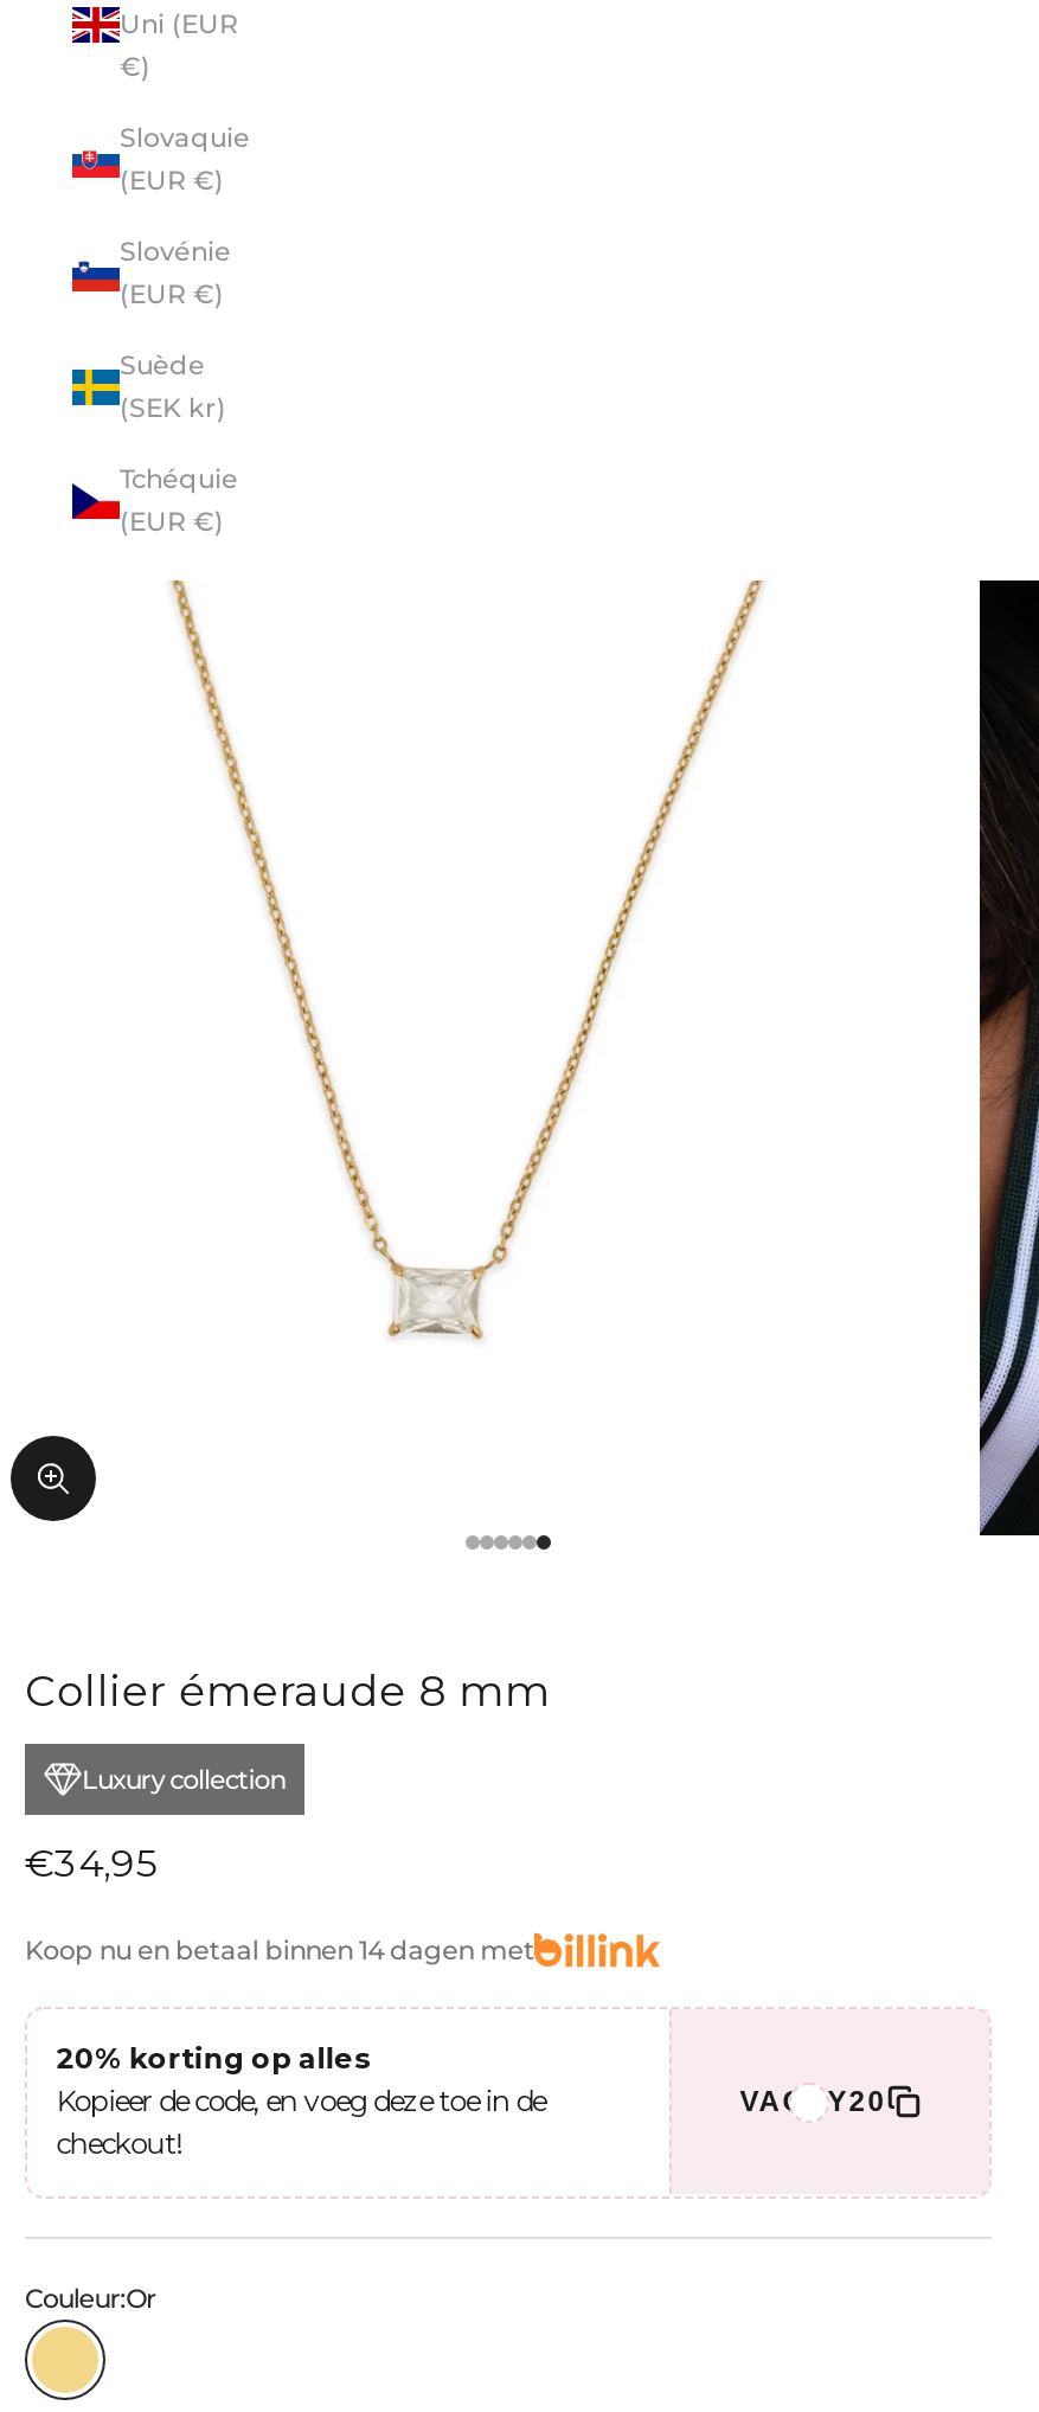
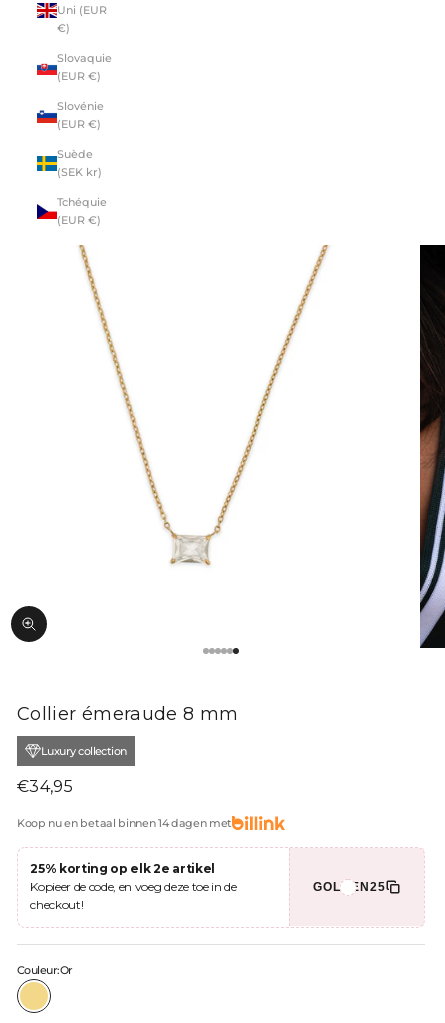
[56,2041,370,2076] 20% korting op alles -> [30,861,215,876] 25% korting op elk 2e artikel
[740,2085,887,2118] VACAY20 -> [313,880,386,894] GOLDEN25

